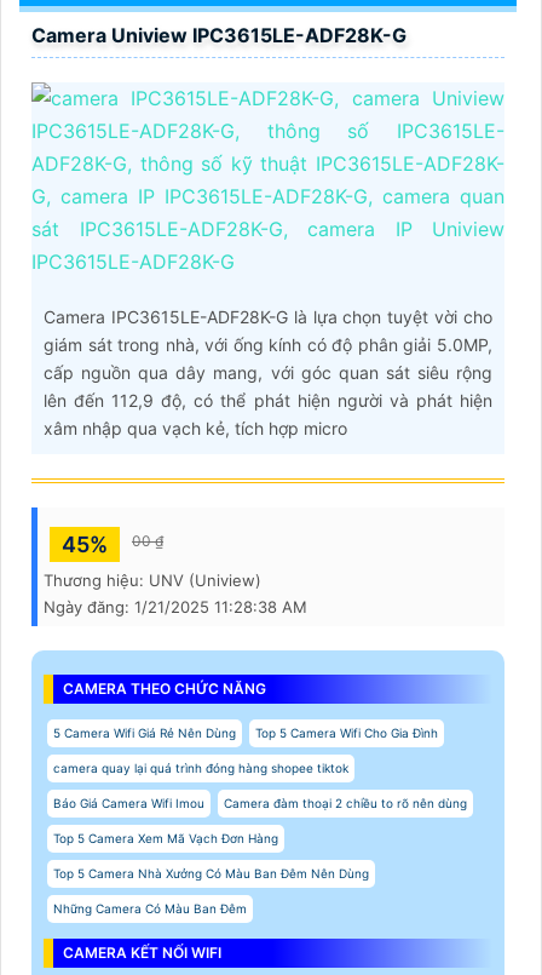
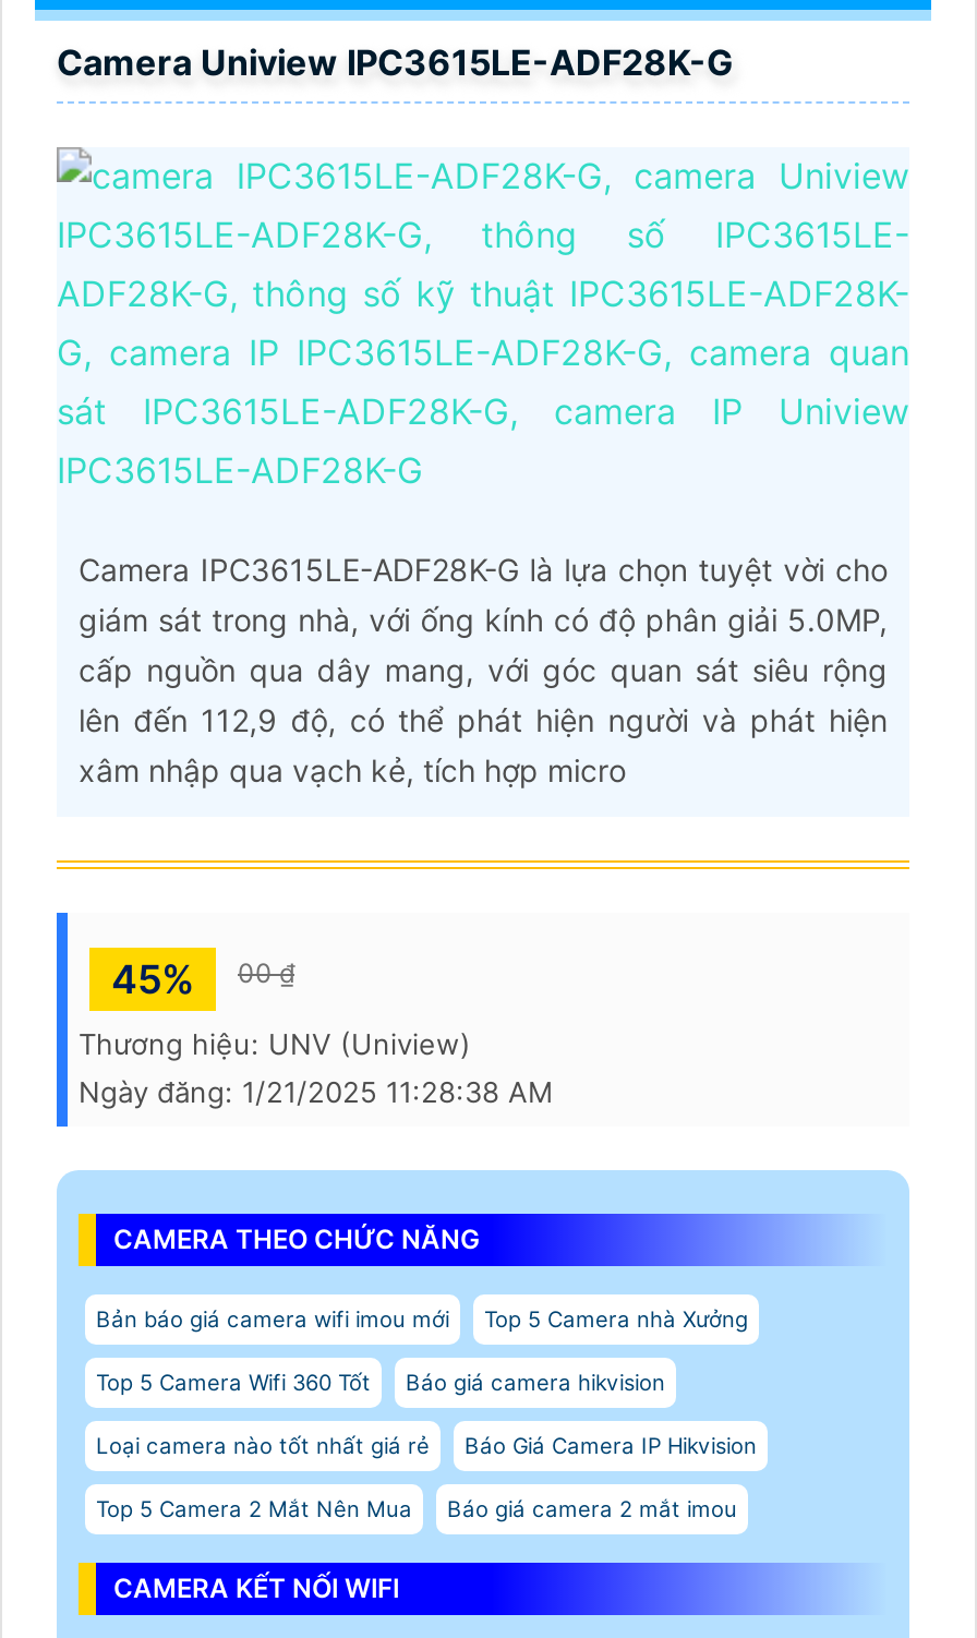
[53,725,467,915] 5 Camera Wifi Giá Rẻ Nên Dùng | Top 5 Camera Wifi Cho Gia Đình | camera quay lại quá trình đóng hàng shopee tiktok | Báo Giá Camera Wifi Imou | Camera đàm thoại 2 chiều to rõ nên dùng | Top 5 Camera Xem Mã Vạch Đơn Hàng | Top 5 Camera Nhà Xưởng Có Màu Ban Đêm Nên Dùng | Những Camera Có Màu Ban Đêm -> [96,1305,757,1521] Bản báo giá camera wifi imou mới | Top 5 Camera nhà Xưởng | Top 5 Camera Wifi 360 Tốt | Báo giá camera hikvision | Loại camera nào tốt nhất giá rẻ | Báo Giá Camera IP Hikvision | Top 5 Camera 2 Mắt Nên Mua | Báo giá camera 2 mắt imou

